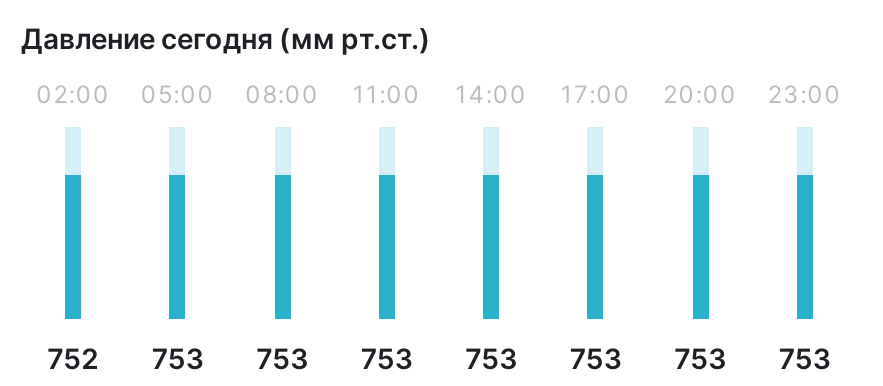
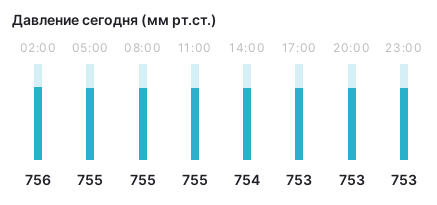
[47,341,99,375] 752 -> [25,171,51,188] 756
[152,341,204,375] 753 -> [77,171,103,188] 755
[256,341,308,375] 753 -> [130,171,156,188] 755
[361,341,413,375] 753 -> [182,171,208,188] 755
[465,341,517,375] 753 -> [234,171,260,188] 754

